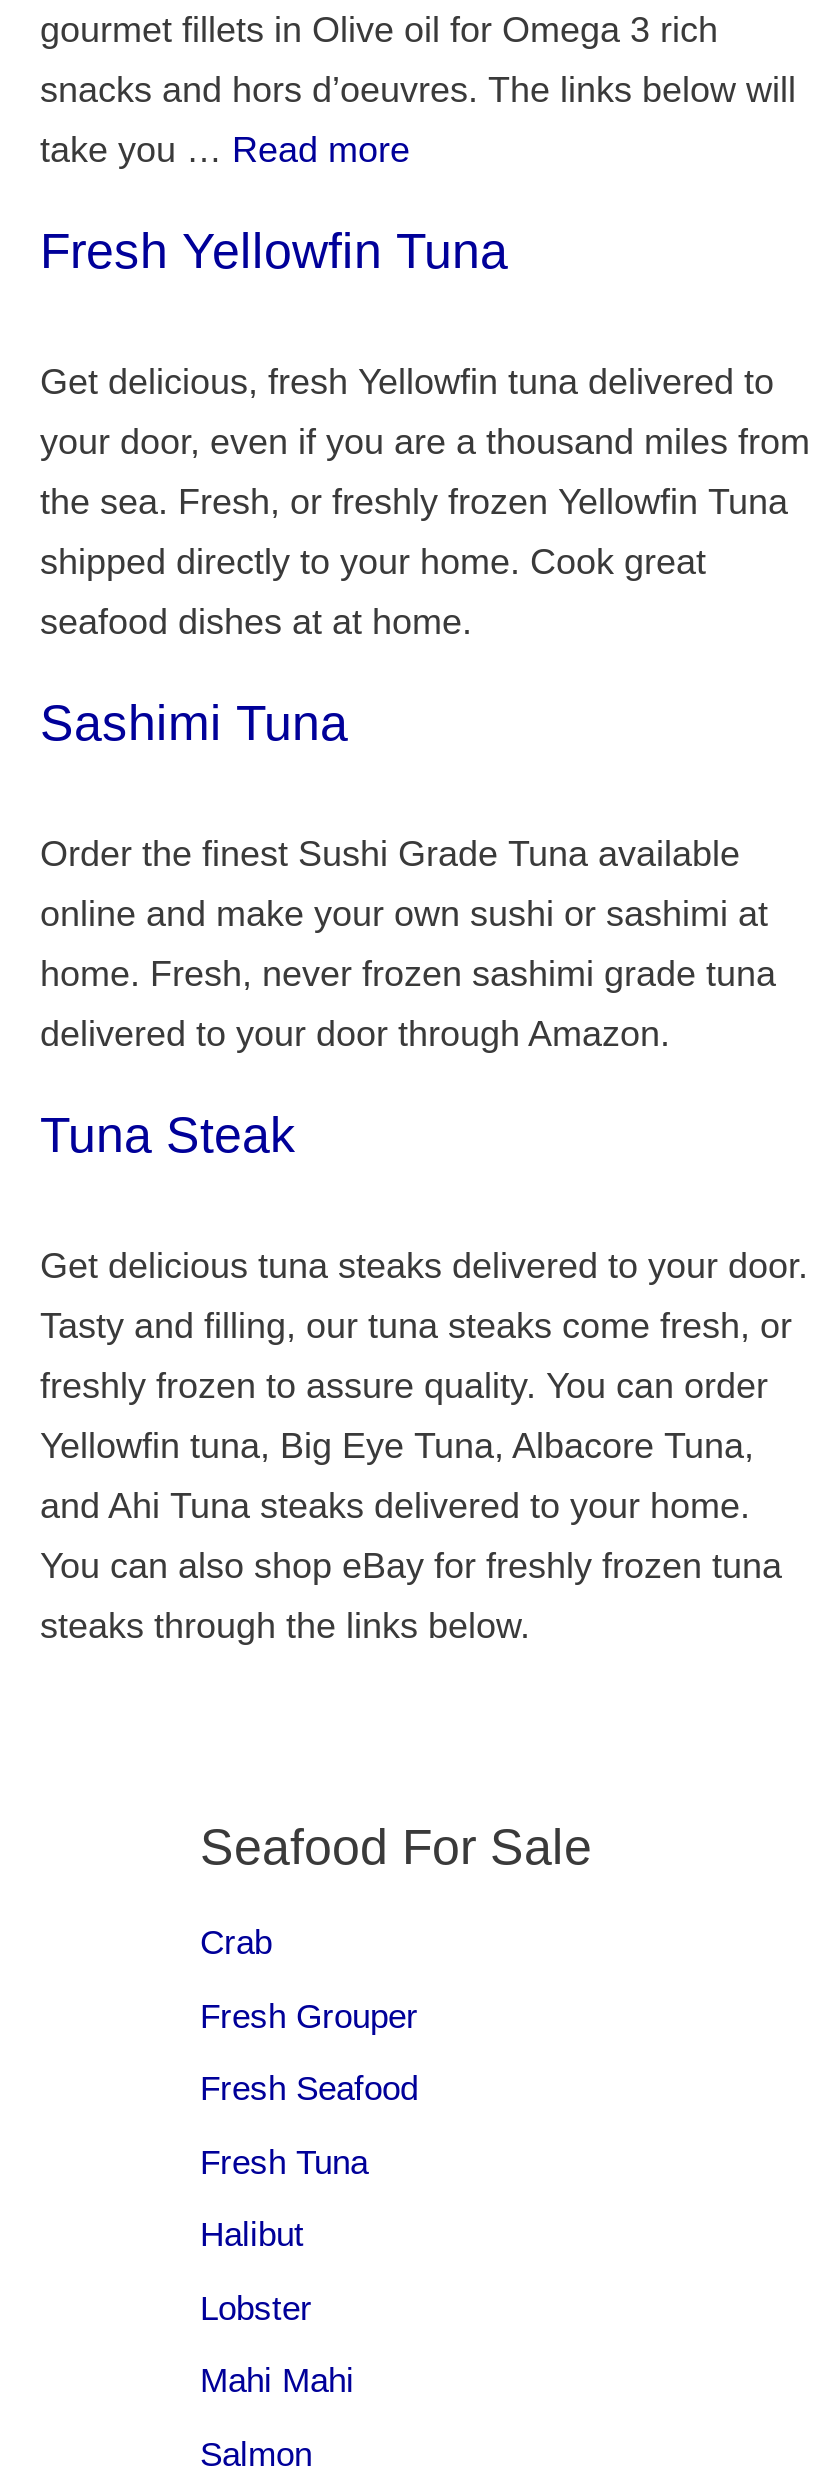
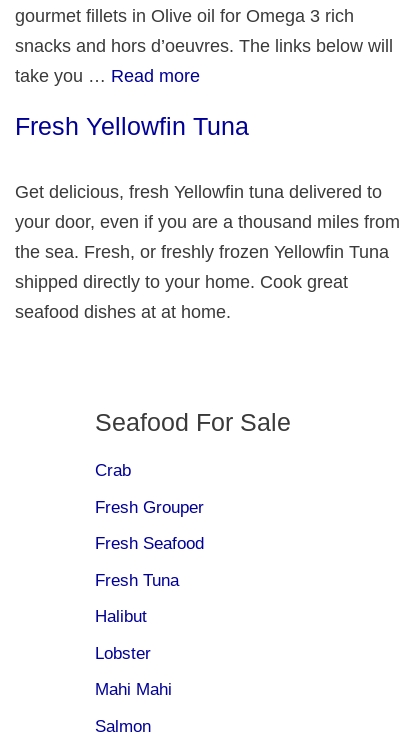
[40,694,808,1646] Sashimi Tuna | Order the finest Sushi Grade Tuna available | online and make your own sushi or sashimi at | home. Fresh, never frozen sashimi grade tuna | delivered to your door through Amazon. | Tuna Steak | Get delicious tuna steaks delivered to your door. | Tasty and filling, our tuna steaks come fresh, or | freshly frozen to assure quality. You can order | Yellowfin tuna, Big Eye Tuna, Albacore Tuna, | and Ahi Tuna steaks delivered to your home. | You can also shop eBay for freshly frozen tuna | steaks through the links below. -> none

